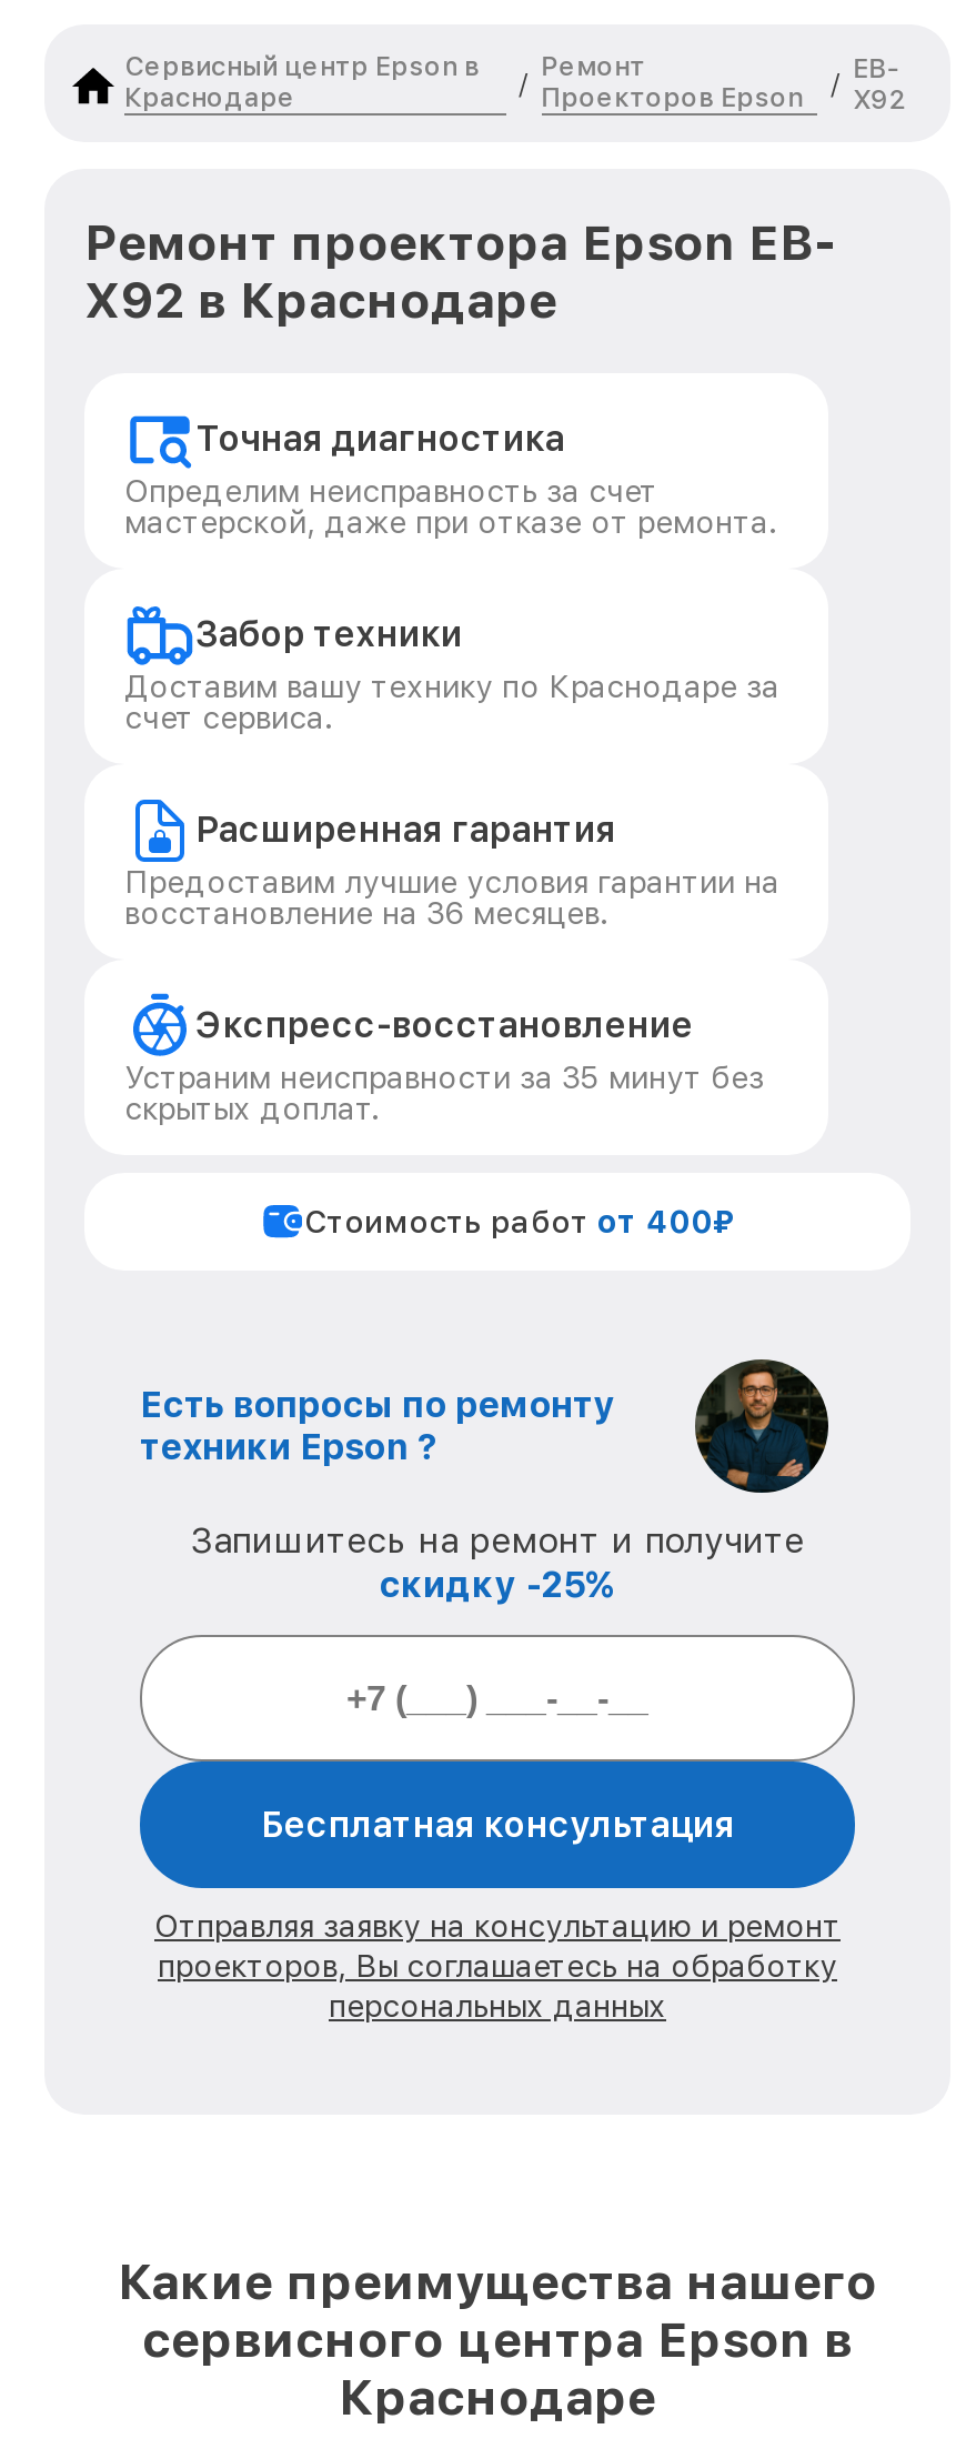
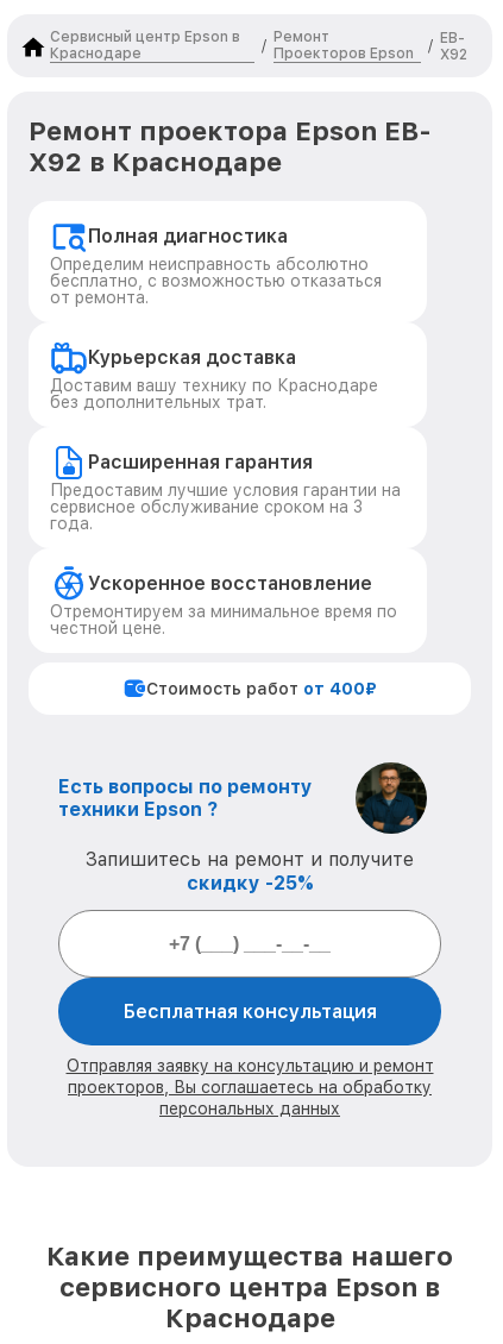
[124,418,775,540] Точная диагностика | Определим неисправность за счет | мастерской, даже при отказе от ремонта. -> [50,225,382,307] Полная диагностика | Определим неисправность абсолютно | бесплатно, с возможностью отказаться | от ремонта.
[124,613,779,735] Забор техники | Доставим вашу технику по Краснодаре за | счет сервиса. -> [50,346,378,412] Курьерская доставка | Доставим вашу технику по Краснодаре | без дополнительных трат.
[124,895,606,931] восстановление на 36 месяцев. -> [50,497,363,533] сервисное обслуживание сроком на 3 | года.
[124,1004,764,1126] Экспресс-восстановление | Устраним неисправности за 35 минут без | скрытых доплат. -> [50,572,397,638] Ускоренное восстановление | Отремонтируем за минимальное время по | честной цене.

